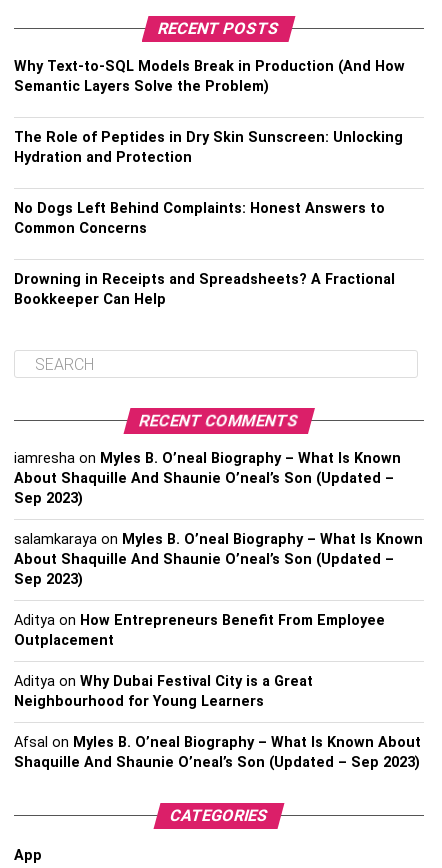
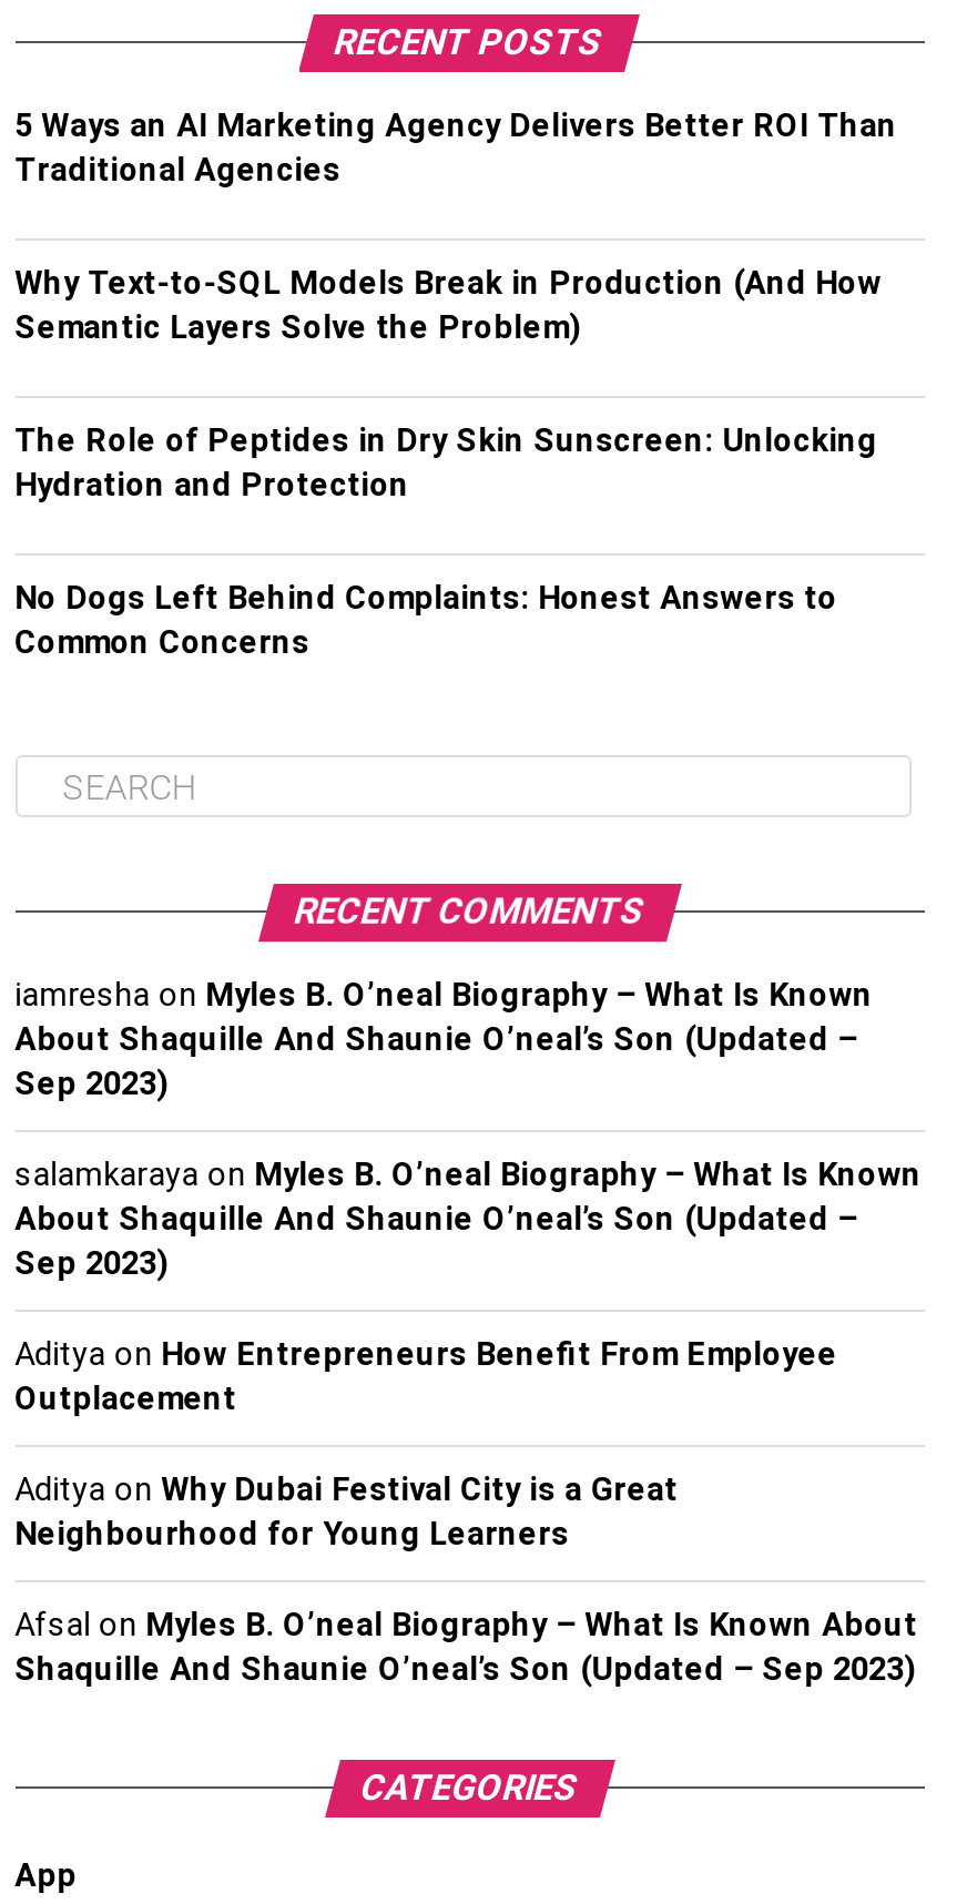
none -> [15,108,898,190] 5 Ways an AI Marketing Agency Delivers Better ROI Than | Traditional Agencies
moved [14,58,405,237] -> [15,265,882,662]: Why Text-to-SQL Models Break in Production (And How | Semantic Layers Solve the Problem) | The Role of Peptides in Dry Skin Sunscreen: Unlocking | Hydration and Protection | No Dogs Left Behind Complaints: Honest Answers to | Common Concerns
[14,271,395,308] Drowning in Receipts and Spreadsheets? A Fractional | Bookkeeper Can Help -> none

